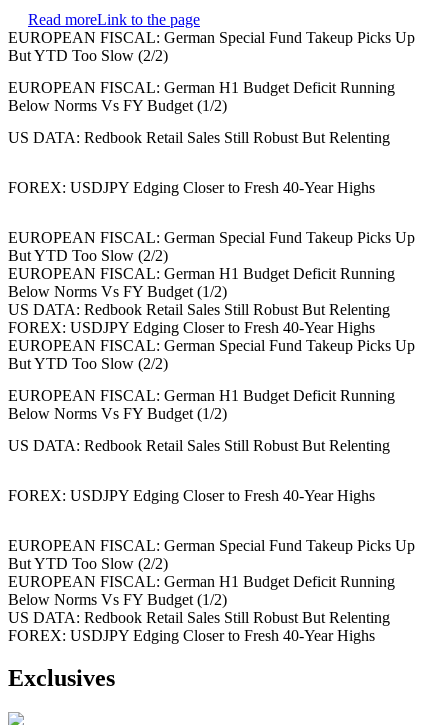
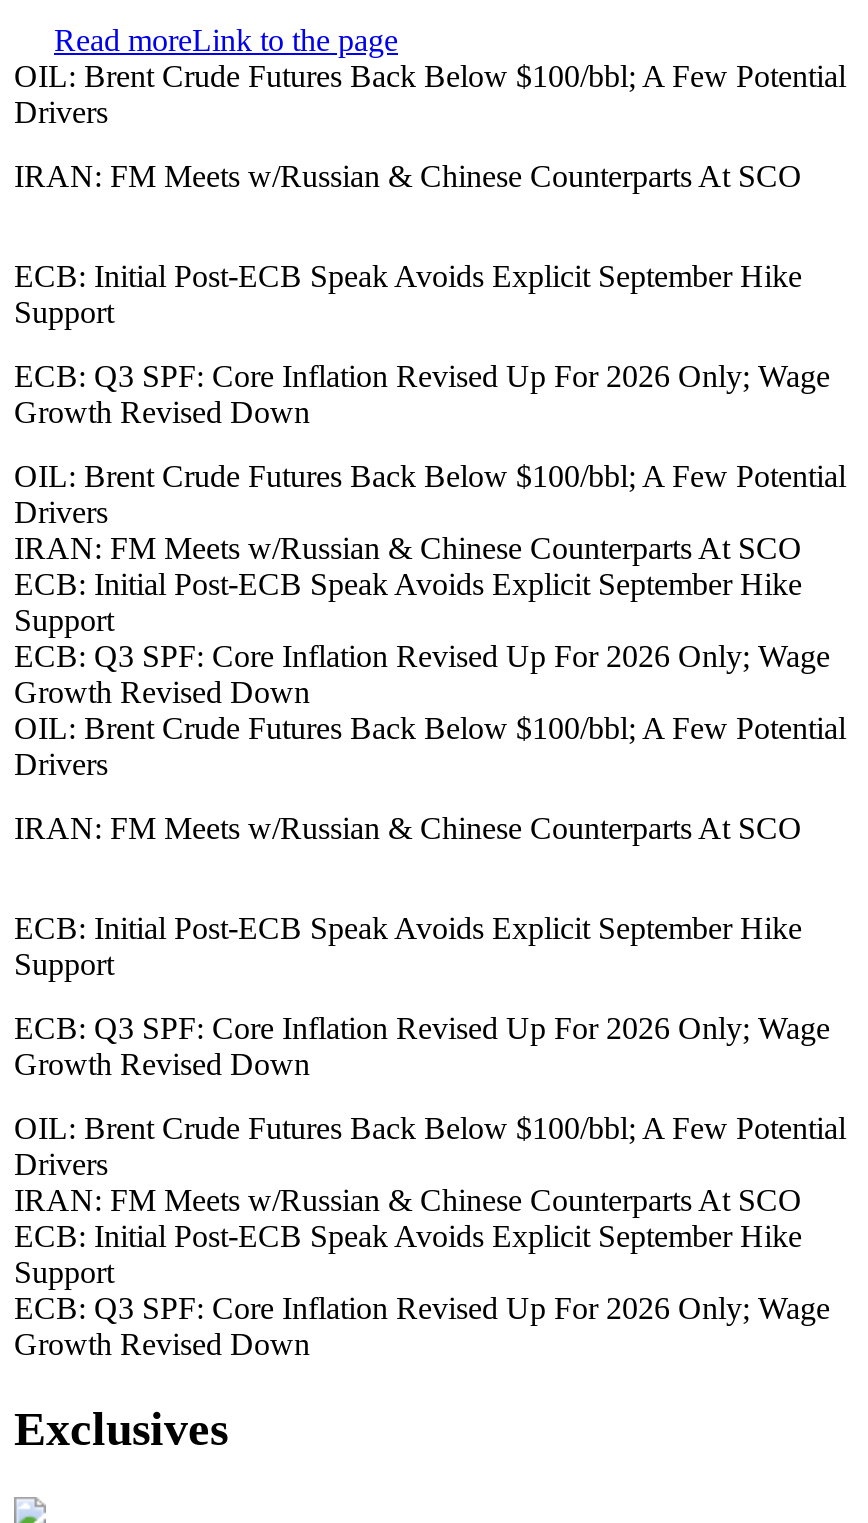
[8,29,415,64] EUROPEAN FISCAL: German Special Fund Takeup Picks Up | But YTD Too Slow (2/2) -> [14,59,846,129] OIL: Brent Crude Futures Back Below $100/bbl; A Few Potential | Drivers
[8,79,395,114] EUROPEAN FISCAL: German H1 Budget Deficit Running | Below Norms Vs FY Budget (1/2) -> [14,159,802,193] IRAN: FM Meets w/Russian & Chinese Counterparts At SCO
[8,129,390,146] US DATA: Redbook Retail Sales Still Robust But Relenting -> [14,259,802,329] ECB: Initial Post-ECB Speak Avoids Explicit September Hike | Support
[8,179,375,196] FOREX: USDJPY Edging Closer to Fresh 40-Year Highs -> [14,359,830,429] ECB: Q3 SPF: Core Inflation Revised Up For 2026 Only; Wage | Growth Revised Down
[8,229,415,372] EUROPEAN FISCAL: German Special Fund Takeup Picks Up | But YTD Too Slow (2/2) | EUROPEAN FISCAL: German H1 Budget Deficit Running | Below Norms Vs FY Budget (1/2) | US DATA: Redbook Retail Sales Still Robust But Relenting | FOREX: USDJPY Edging Closer to Fresh 40-Year Highs | EUROPEAN FISCAL: German Special Fund Takeup Picks Up | But YTD Too Slow (2/2) -> [14,459,846,781] OIL: Brent Crude Futures Back Below $100/bbl; A Few Potential | Drivers | IRAN: FM Meets w/Russian & Chinese Counterparts At SCO | ECB: Initial Post-ECB Speak Avoids Explicit September Hike | Support | ECB: Q3 SPF: Core Inflation Revised Up For 2026 Only; Wage | Growth Revised Down | OIL: Brent Crude Futures Back Below $100/bbl; A Few Potential | Drivers
[8,387,395,422] EUROPEAN FISCAL: German H1 Budget Deficit Running | Below Norms Vs FY Budget (1/2) -> [14,811,802,845] IRAN: FM Meets w/Russian & Chinese Counterparts At SCO
[8,437,390,454] US DATA: Redbook Retail Sales Still Robust But Relenting -> [14,911,802,981] ECB: Initial Post-ECB Speak Avoids Explicit September Hike | Support
[8,487,375,504] FOREX: USDJPY Edging Closer to Fresh 40-Year Highs -> [14,1011,830,1081] ECB: Q3 SPF: Core Inflation Revised Up For 2026 Only; Wage | Growth Revised Down
[8,537,415,644] EUROPEAN FISCAL: German Special Fund Takeup Picks Up | But YTD Too Slow (2/2) | EUROPEAN FISCAL: German H1 Budget Deficit Running | Below Norms Vs FY Budget (1/2) | US DATA: Redbook Retail Sales Still Robust But Relenting | FOREX: USDJPY Edging Closer to Fresh 40-Year Highs -> [14,1111,846,1361] OIL: Brent Crude Futures Back Below $100/bbl; A Few Potential | Drivers | IRAN: FM Meets w/Russian & Chinese Counterparts At SCO | ECB: Initial Post-ECB Speak Avoids Explicit September Hike | Support | ECB: Q3 SPF: Core Inflation Revised Up For 2026 Only; Wage | Growth Revised Down

